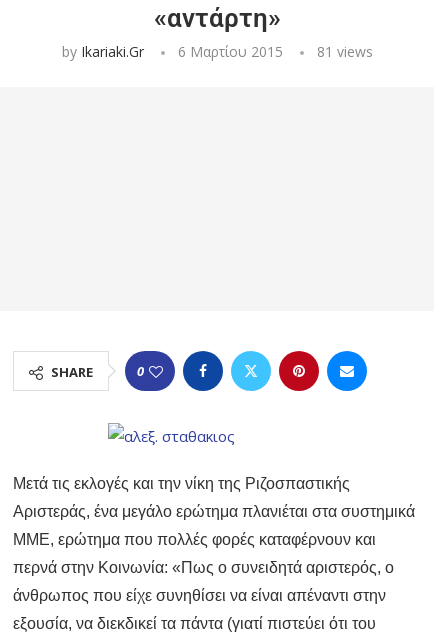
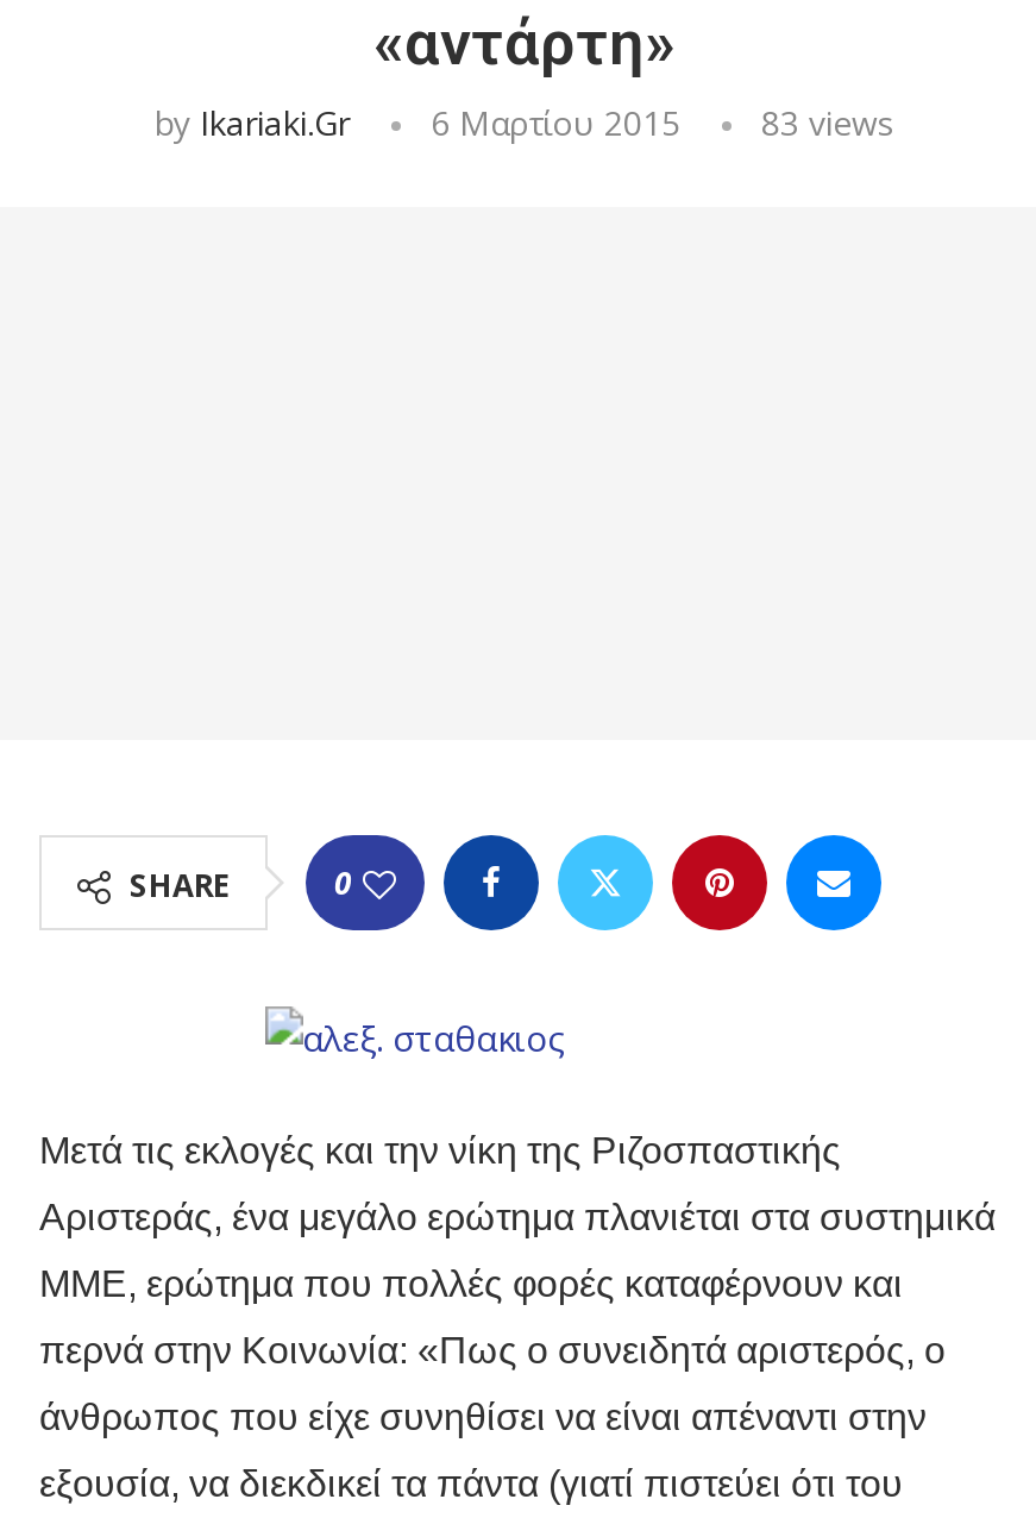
[61,42,372,61] by Ikariaki.gr 6 Μαρτίου 2015 81 views -> [155,100,894,145] by Ikariaki.gr 6 Μαρτίου 2015 83 views

